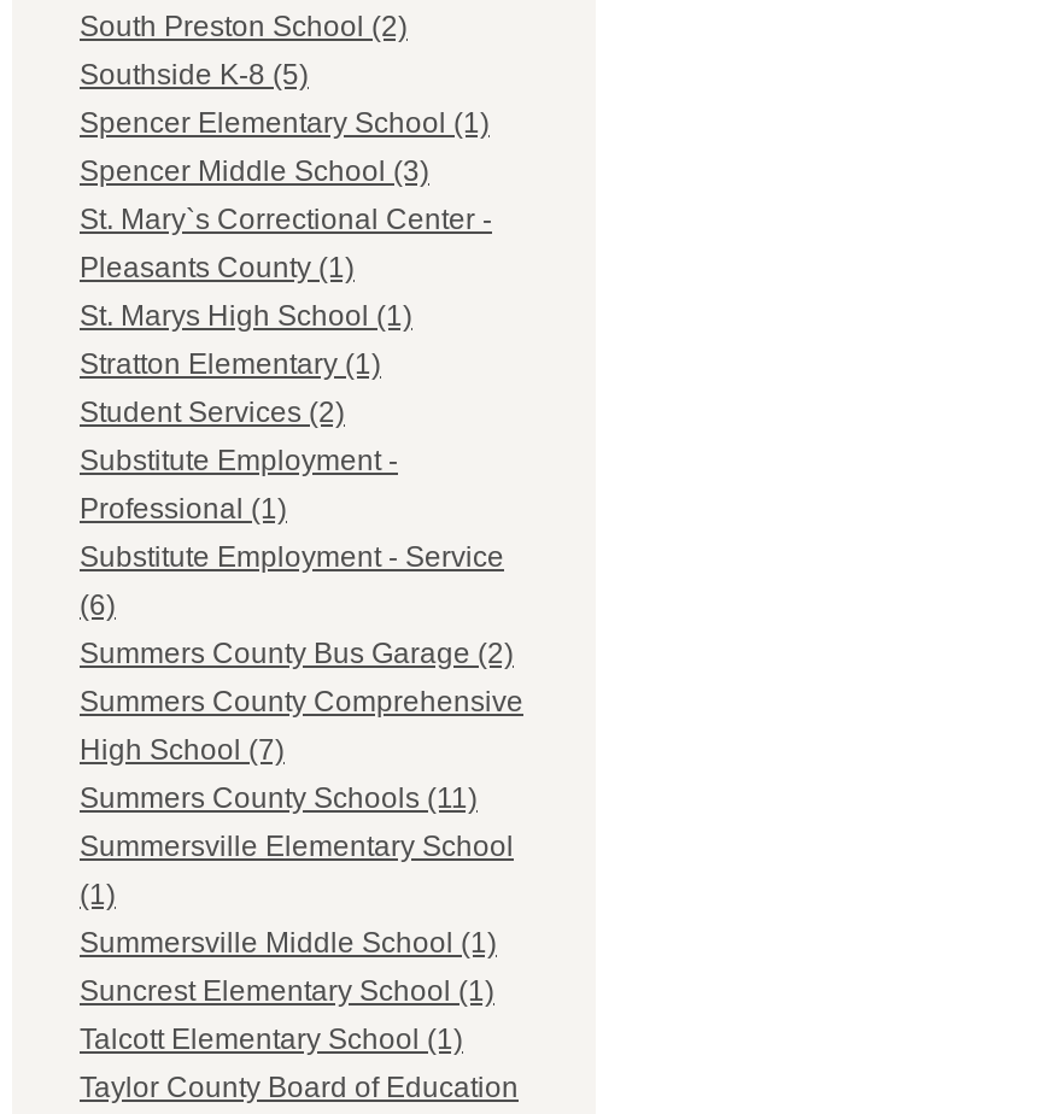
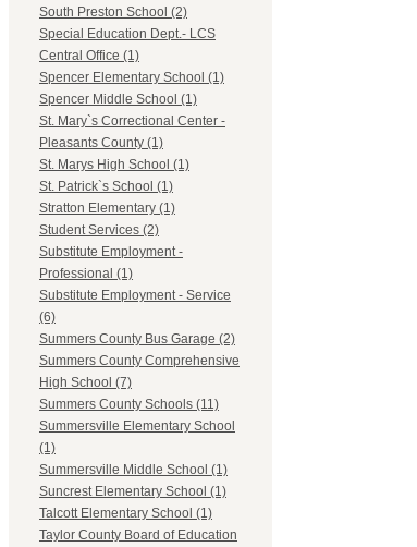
[80,59,309,92] Southside K-8 (5) -> [39,26,216,64] Special Education Dept.- LCS | Central Office (1)
[80,155,429,189] Spencer Middle School (3) -> [39,92,197,107] Spencer Middle School (1)
none -> [39,179,173,194] St. Patrick`s School (1)

